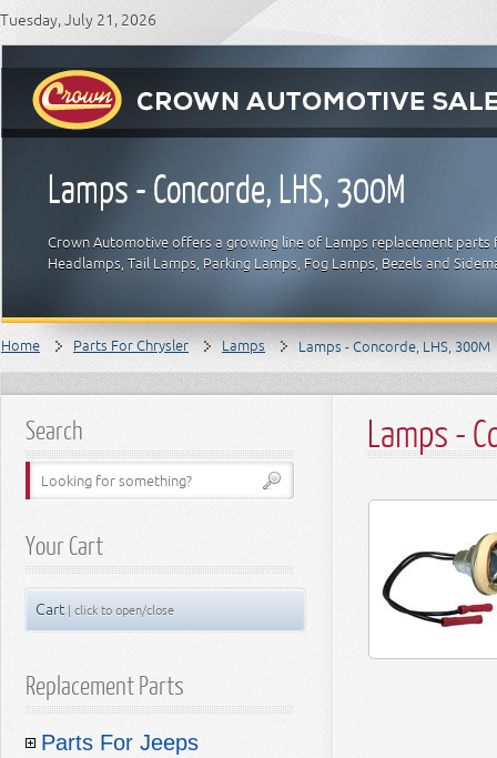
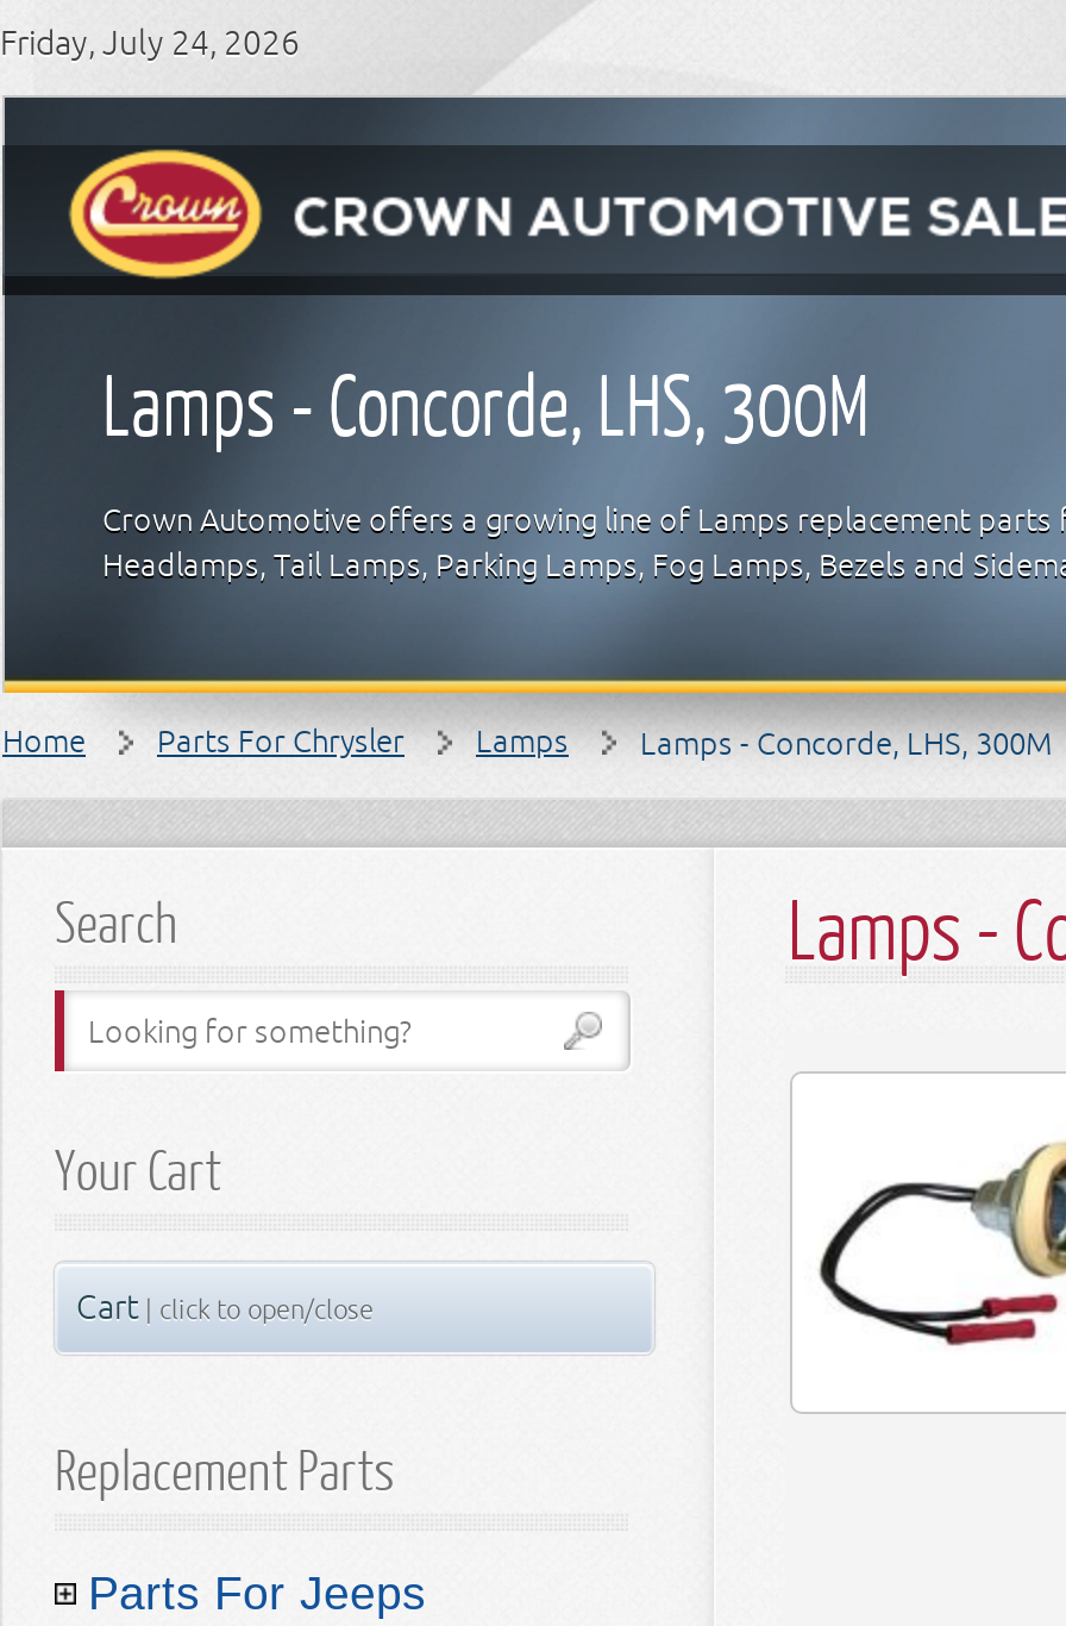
[0,11,156,29] Tuesday, July 21, 2026 -> [0,24,300,62] Friday, July 24, 2026

